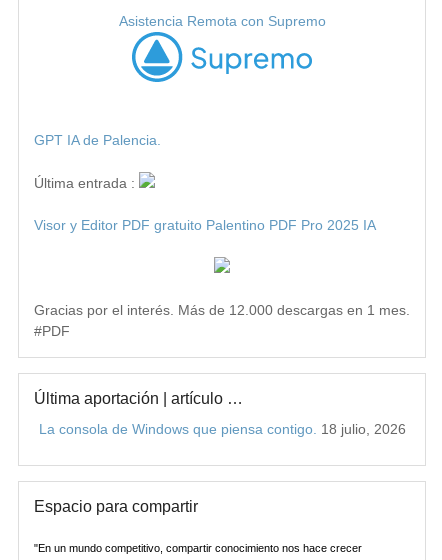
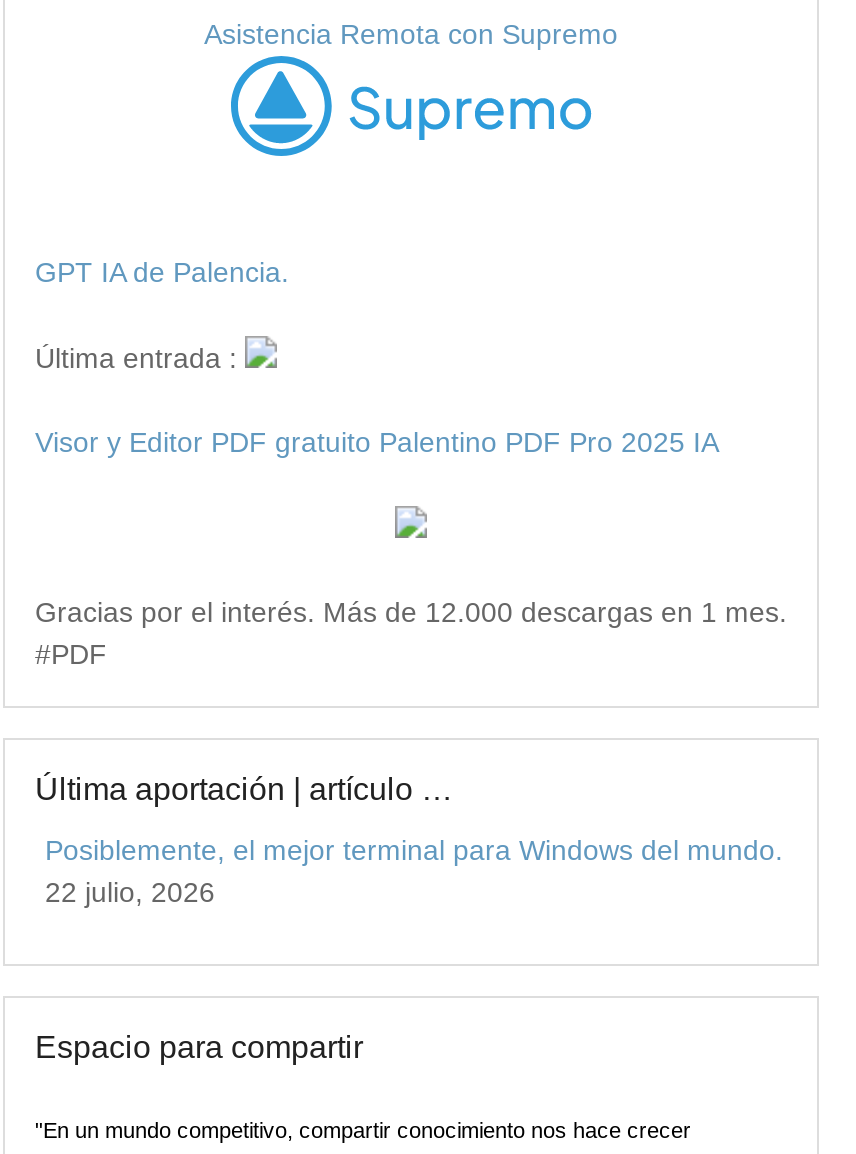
[39,421,406,437] La consola de Windows que piensa contigo. 18 julio, 2026 -> [45,834,783,908] Posiblemente, el mejor terminal para Windows del mundo. | 22 julio, 2026

